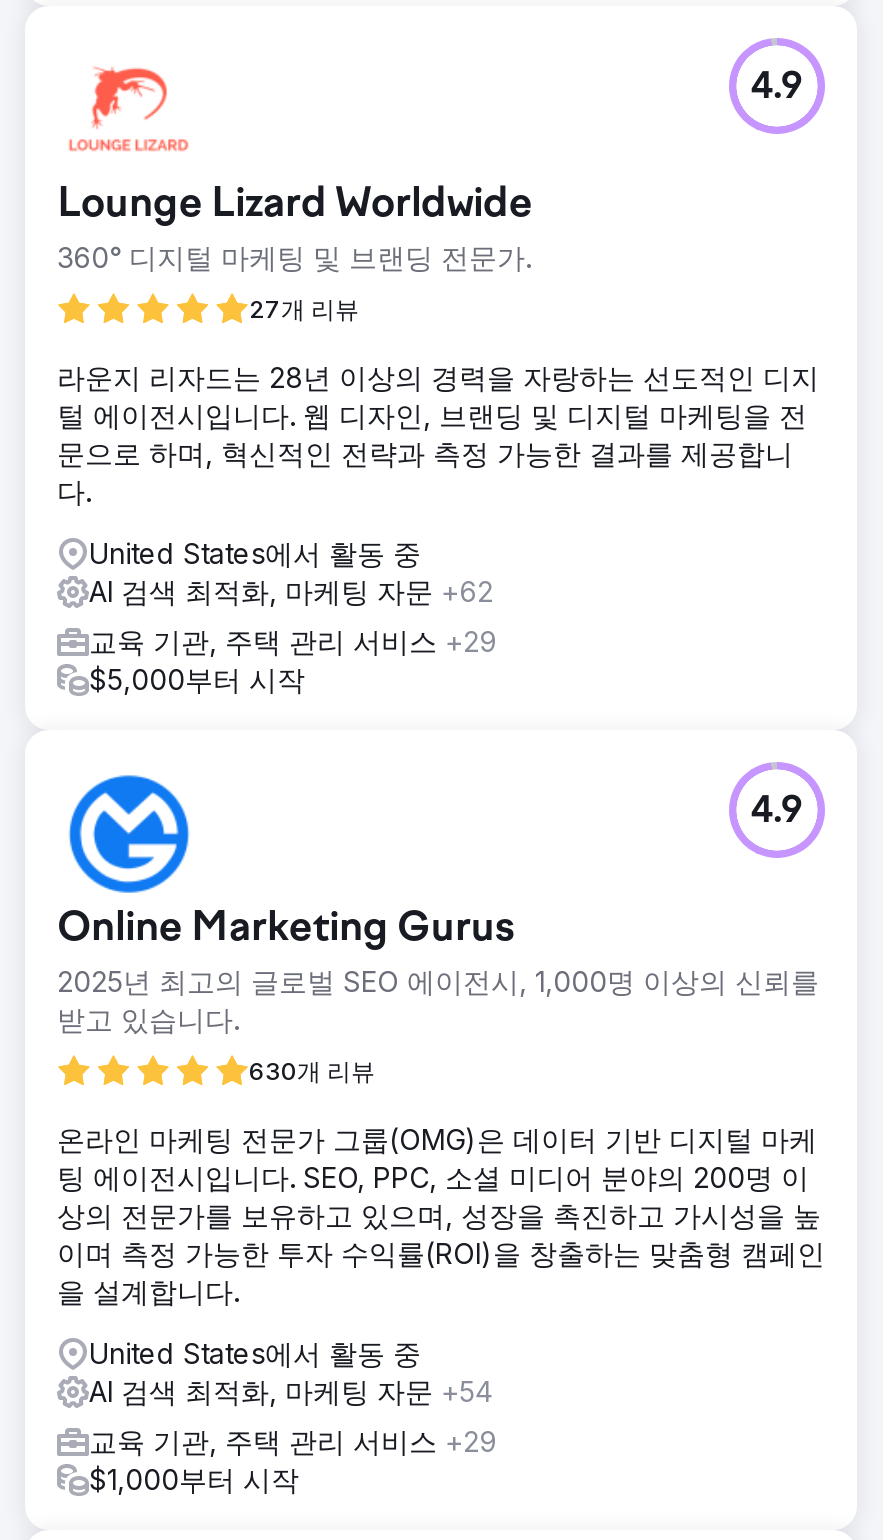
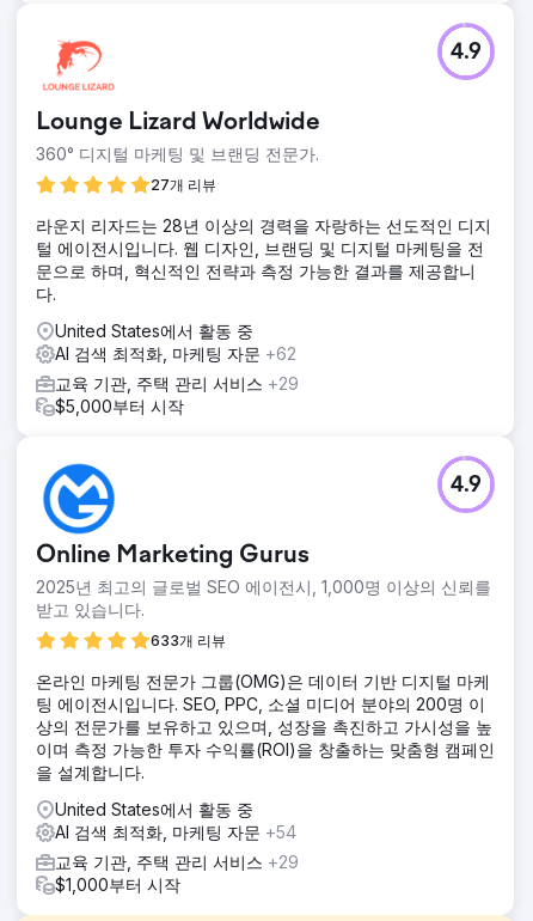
[249,1056,375,1086] 630개 리뷰 -> [151,632,226,649] 633개 리뷰

